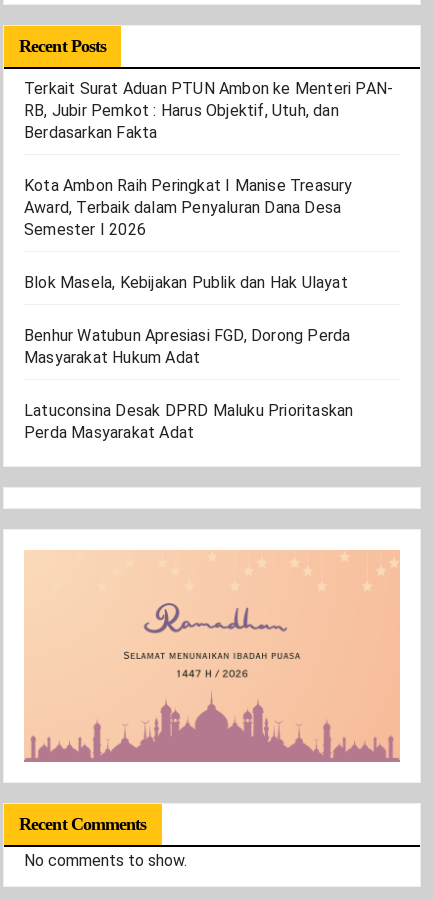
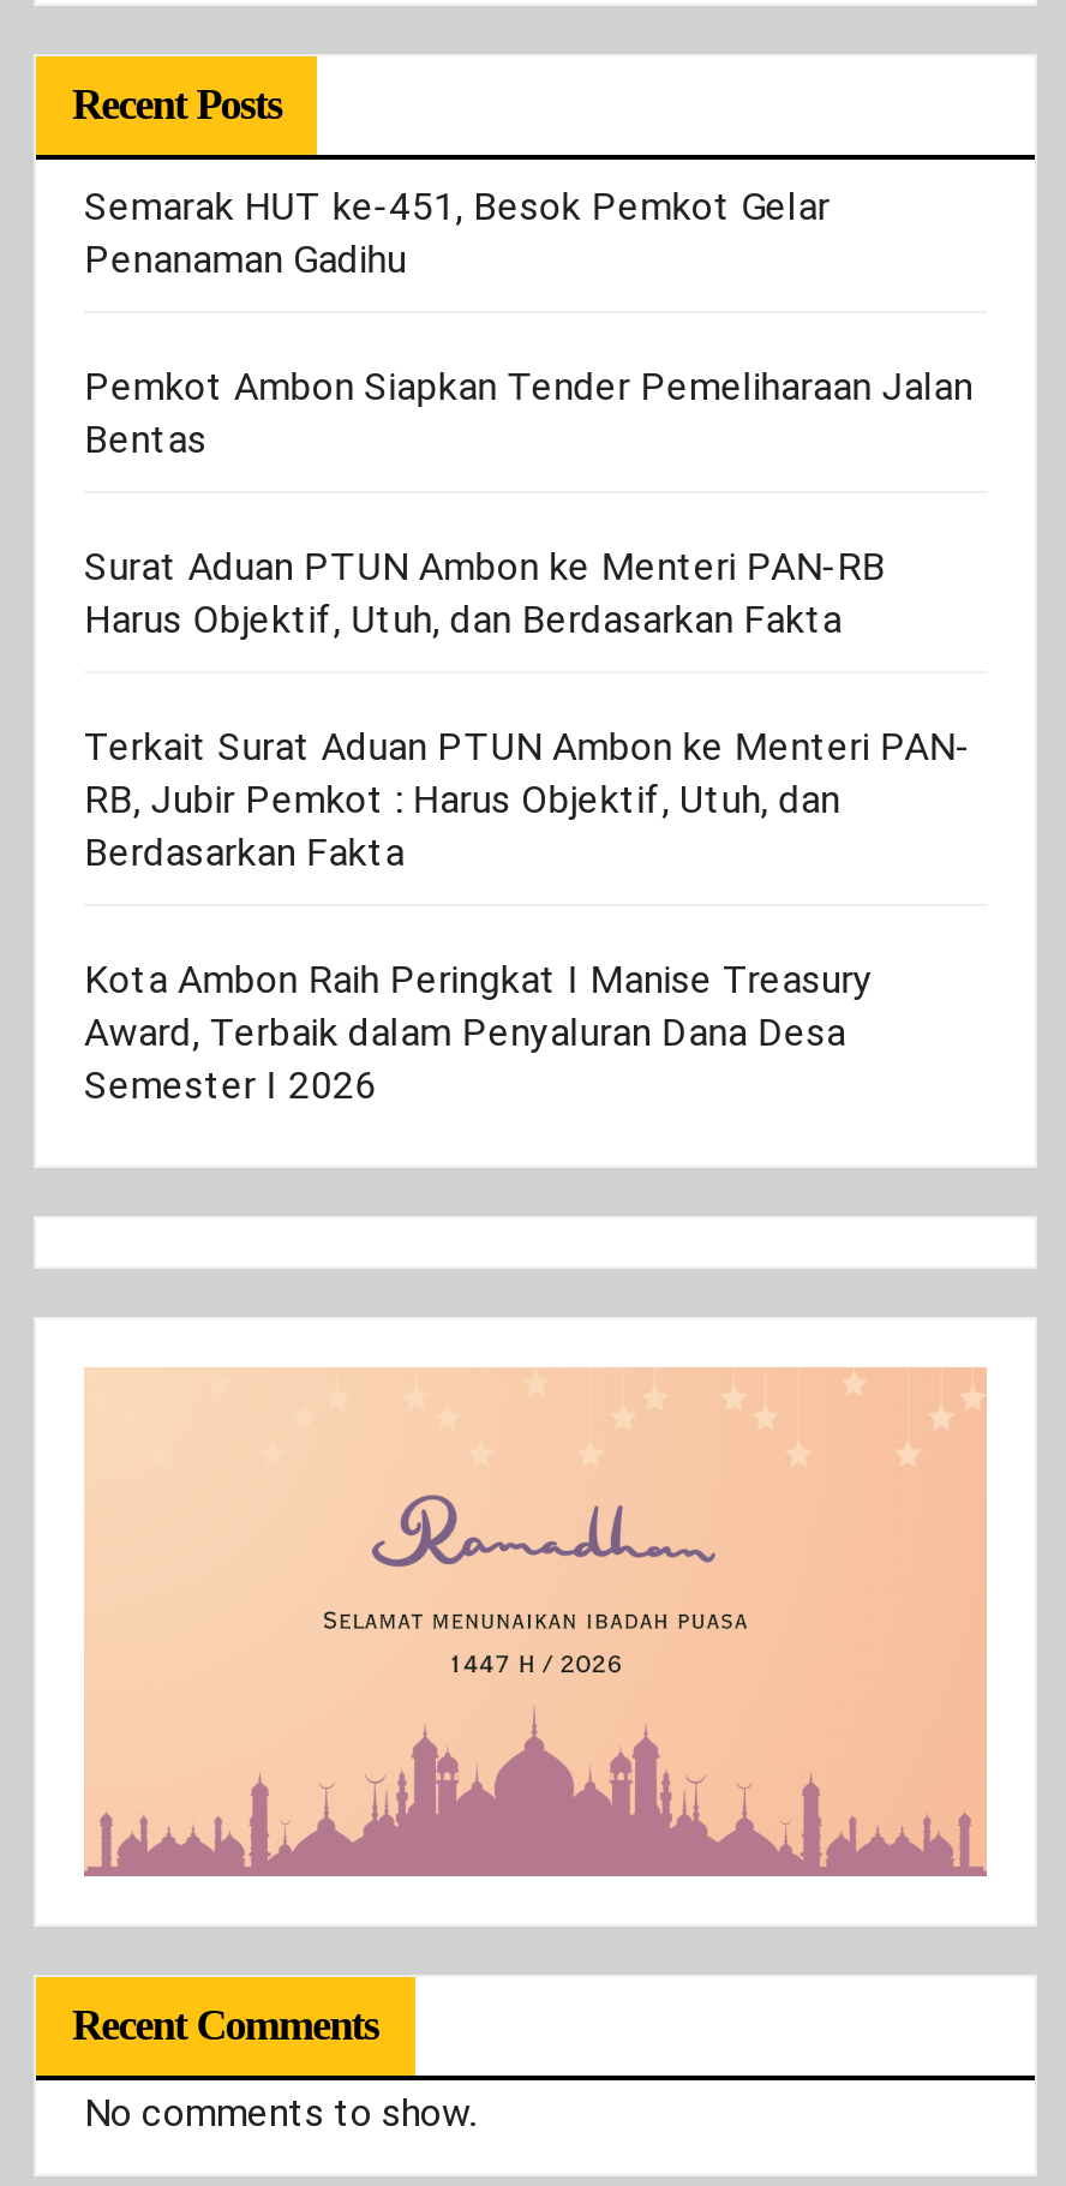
none -> [84,183,973,641] Semarak HUT ke-451, Besok Pemkot Gelar | Penanaman Gadihu | Pemkot Ambon Siapkan Tender Pemeliharaan Jalan | Bentas | Surat Aduan PTUN Ambon ke Menteri PAN-RB | Harus Objektif, Utuh, dan Berdasarkan Fakta
moved [24,79,393,239] -> [84,723,970,1107]: Terkait Surat Aduan PTUN Ambon ke Menteri PAN- | RB, Jubir Pemkot : Harus Objektif, Utuh, dan | Berdasarkan Fakta | Kota Ambon Raih Peringkat I Manise Treasury | Award, Terbaik dalam Penyaluran Dana Desa | Semester I 2026
[24,273,353,442] Blok Masela, Kebijakan Publik dan Hak Ulayat | Benhur Watubun Apresiasi FGD, Dorong Perda | Masyarakat Hukum Adat | Latuconsina Desak DPRD Maluku Prioritaskan | Perda Masyarakat Adat -> none

